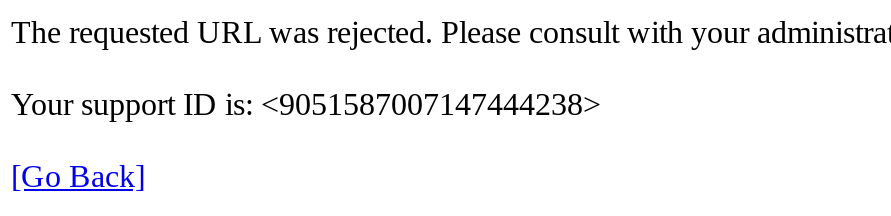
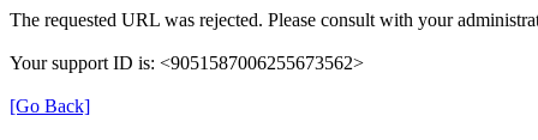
[11,87,601,121] Your support ID is: <9051587007147444238> -> [10,53,364,73] Your support ID is: <9051587006255673562>

